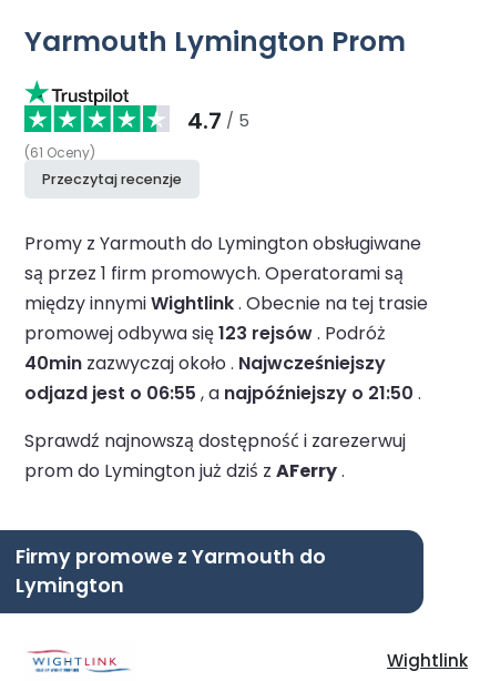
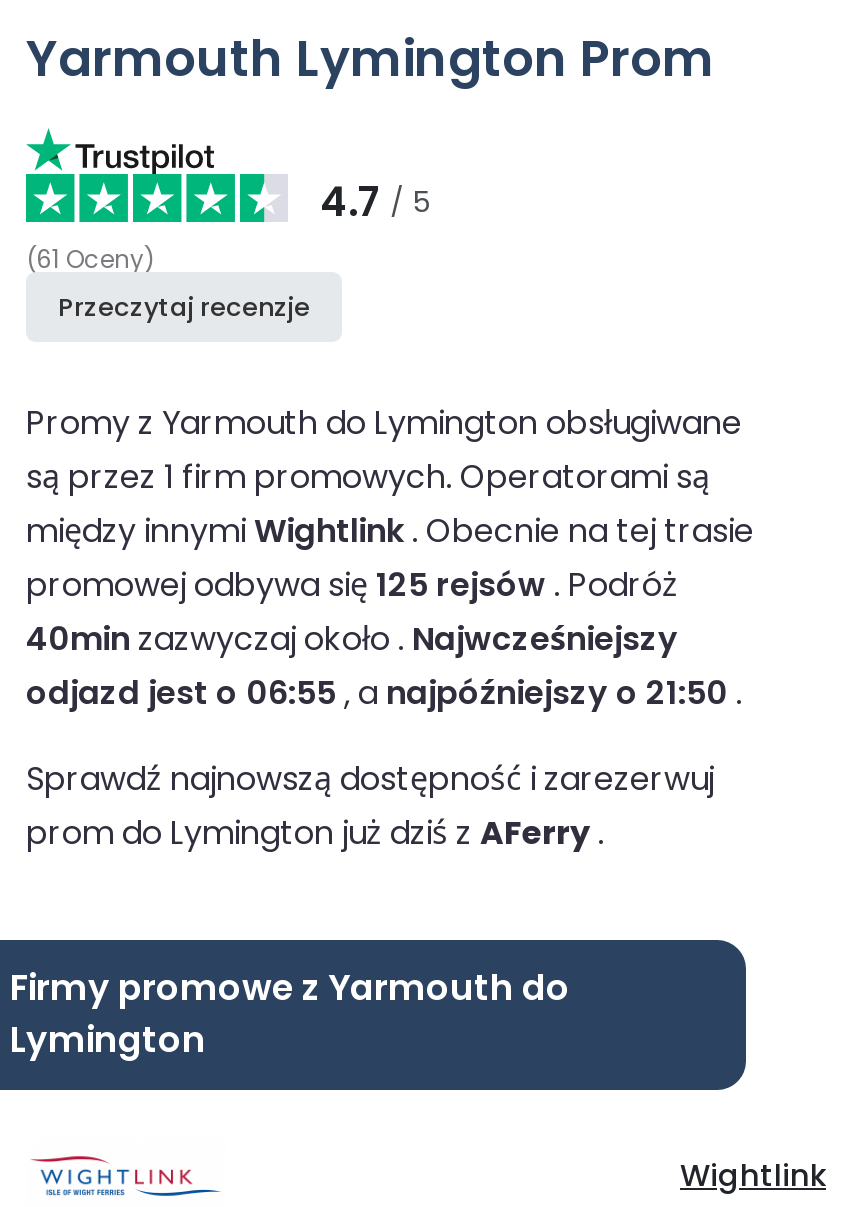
[24,320,386,346] promowej odbywa się 123 rejsów. Podróż -> [26,561,678,607] promowej odbywa się 125 rejsów. Podróż

